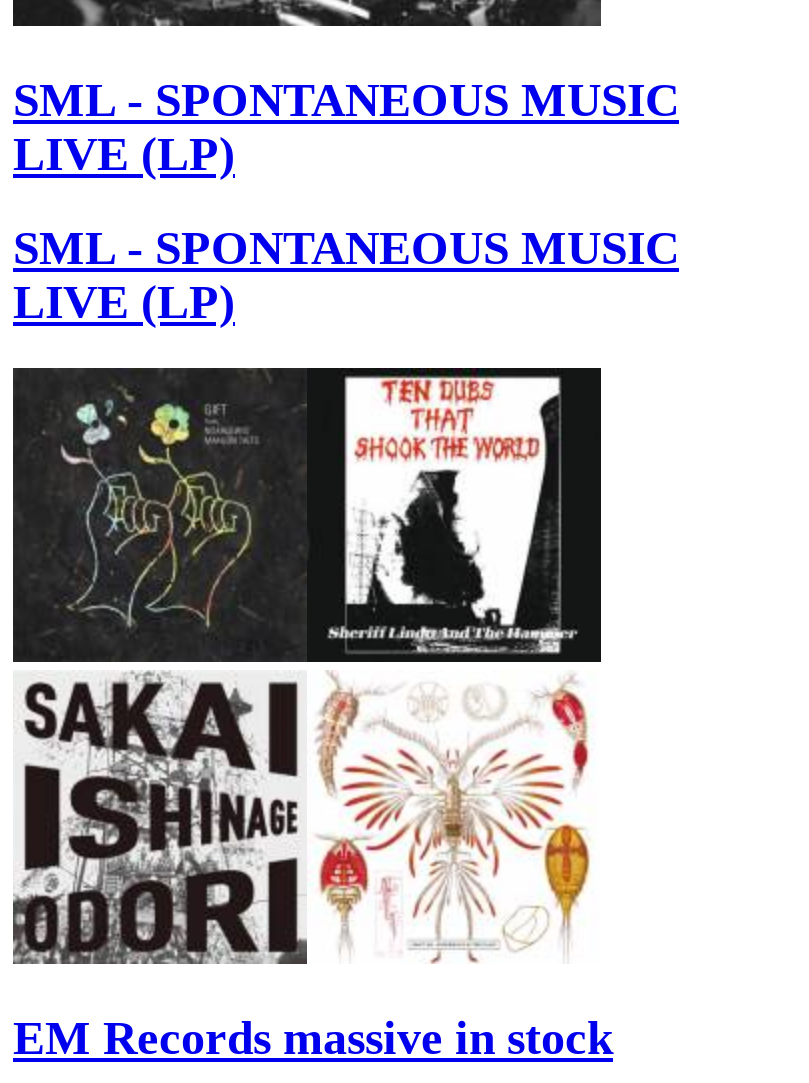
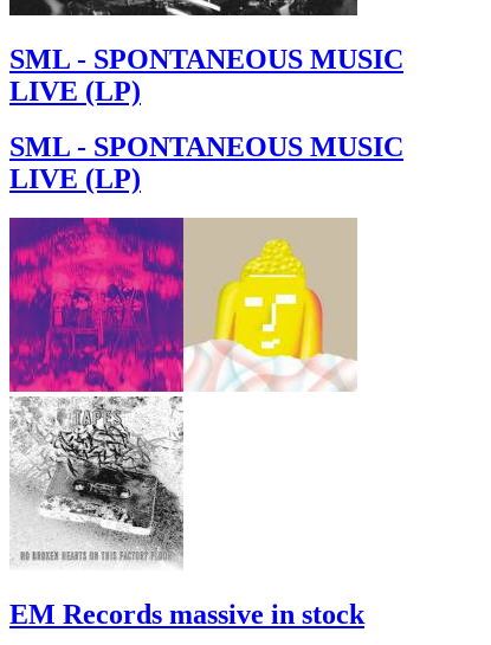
[11,366,603,966] [image] -> [8,217,357,570] [image]

